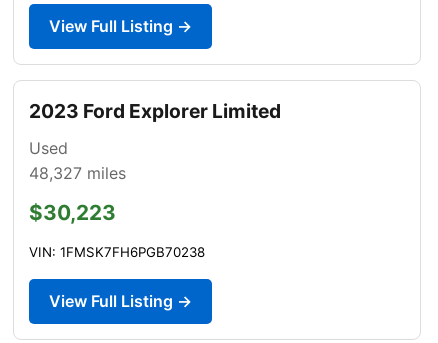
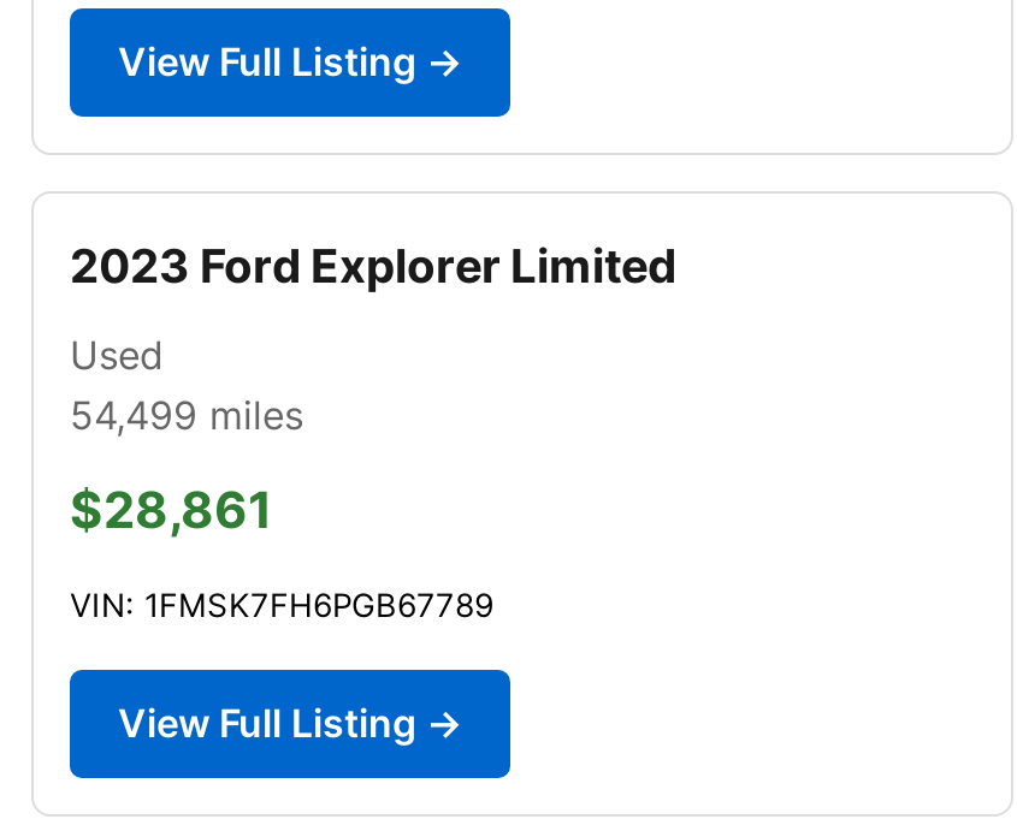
[29,163,126,183] 48,327 miles -> [70,391,303,439] 54,499 miles
[29,200,116,225] $30,223 -> [70,480,272,540] $28,861
[29,244,205,260] VIN: 1FMSK7FH6PGB70238 -> [70,585,493,624] VIN: 1FMSK7FH6PGB67789

